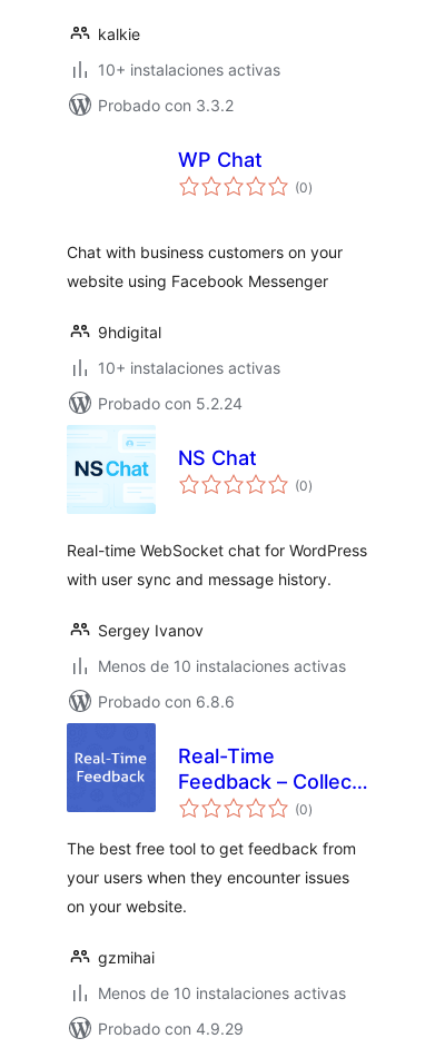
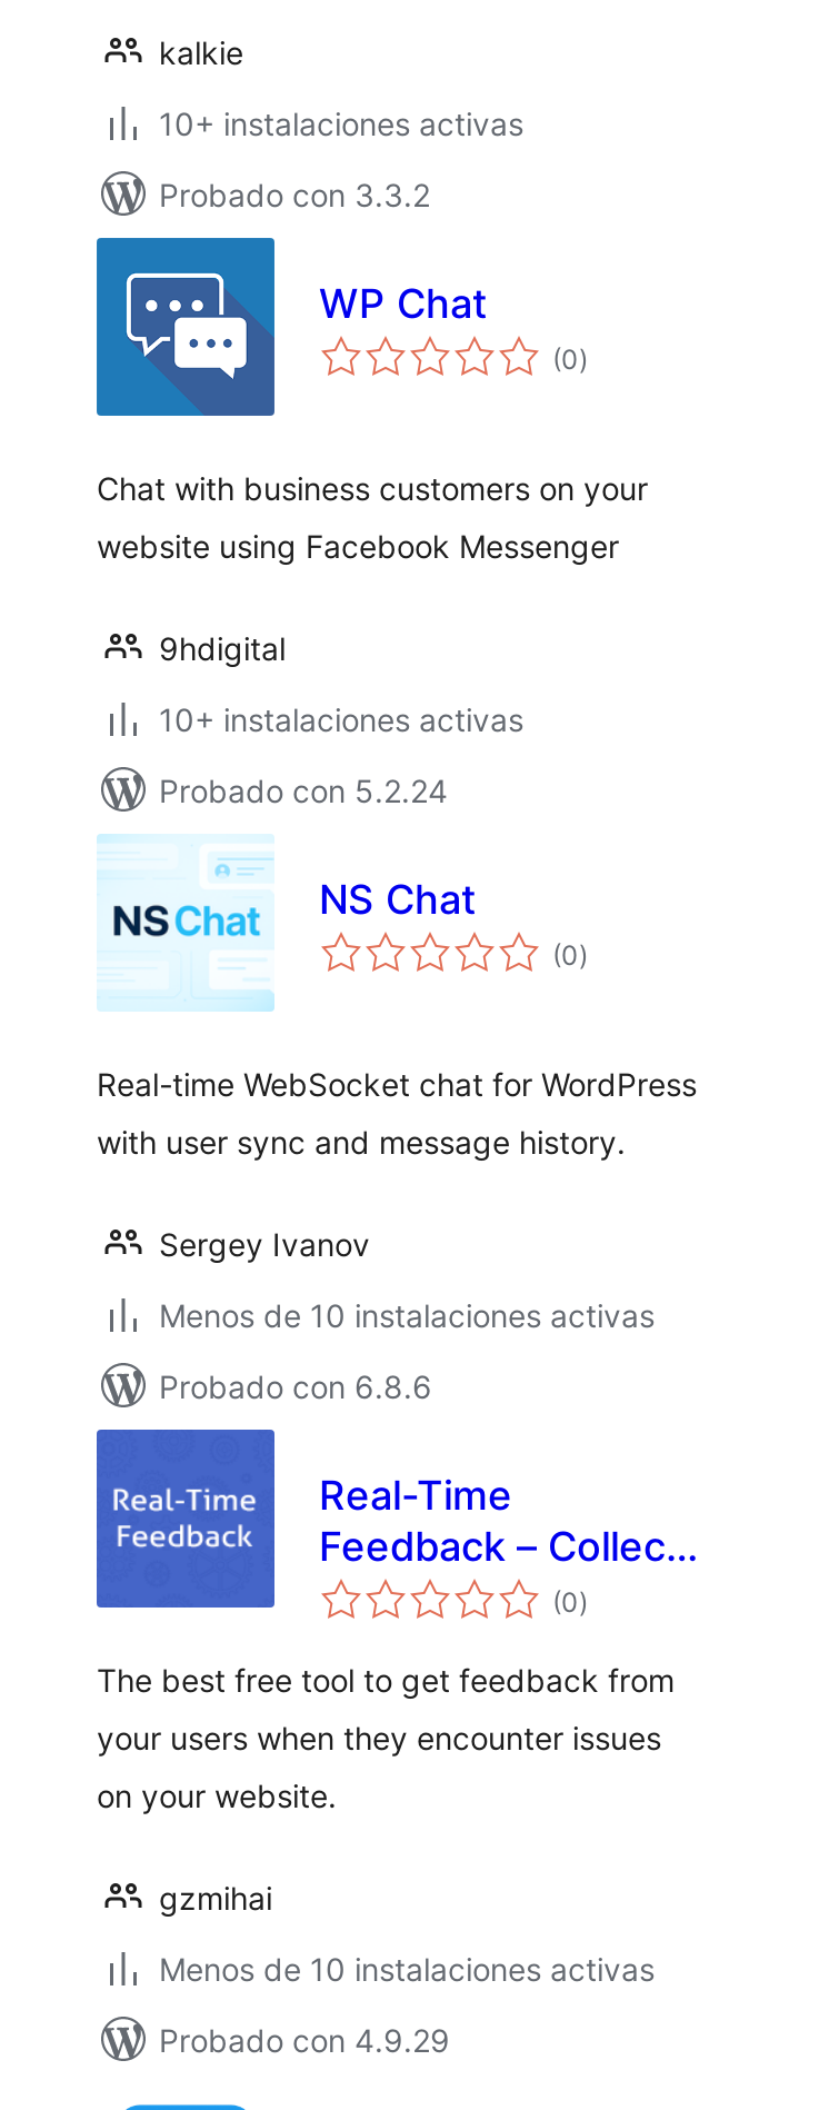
none -> [94,236,277,418] [image]

